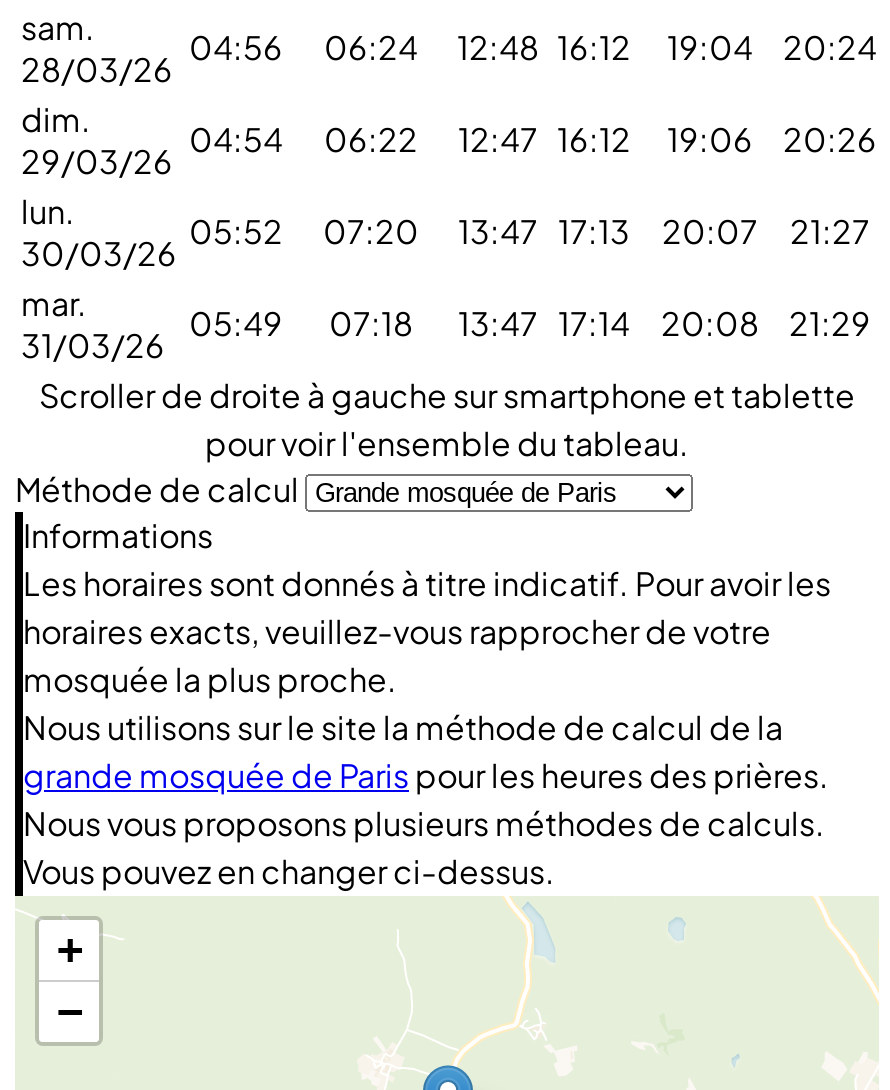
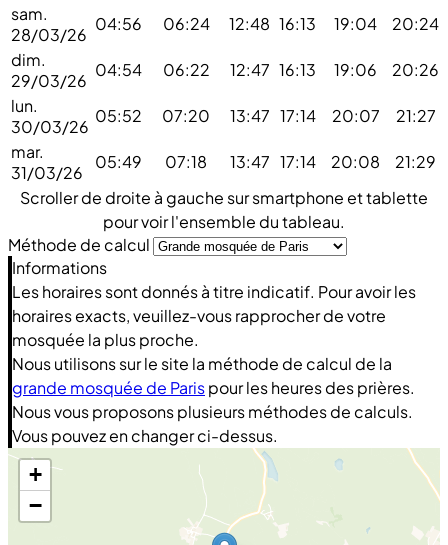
[189,26,877,68] 04:56 06:24 12:48 16:12 19:04 20:24 -> [95,13,439,34] 04:56 06:24 12:48 16:13 19:04 20:24
[189,118,877,160] 04:54 06:22 12:47 16:12 19:06 20:26 -> [95,59,439,80] 04:54 06:22 12:47 16:13 19:06 20:26
[189,210,870,252] 05:52 07:20 13:47 17:13 20:07 21:27 -> [95,105,435,126] 05:52 07:20 13:47 17:14 20:07 21:27

